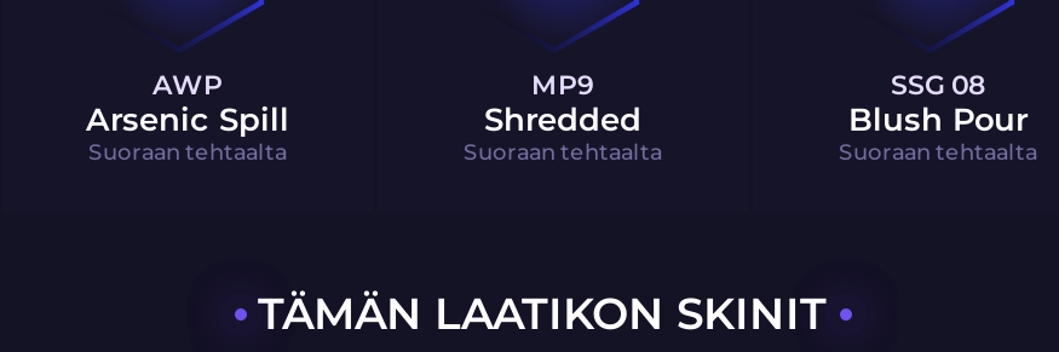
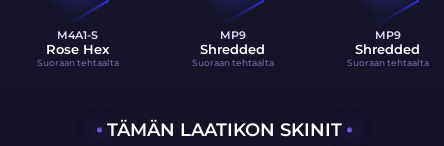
[86,68,289,138] AWP | Arsenic Spill -> [46,28,109,57] M4A1-S | Rose Hex
[848,68,1028,138] SSG 08 | Blush Pour -> [355,28,420,57] MP9 | Shredded

